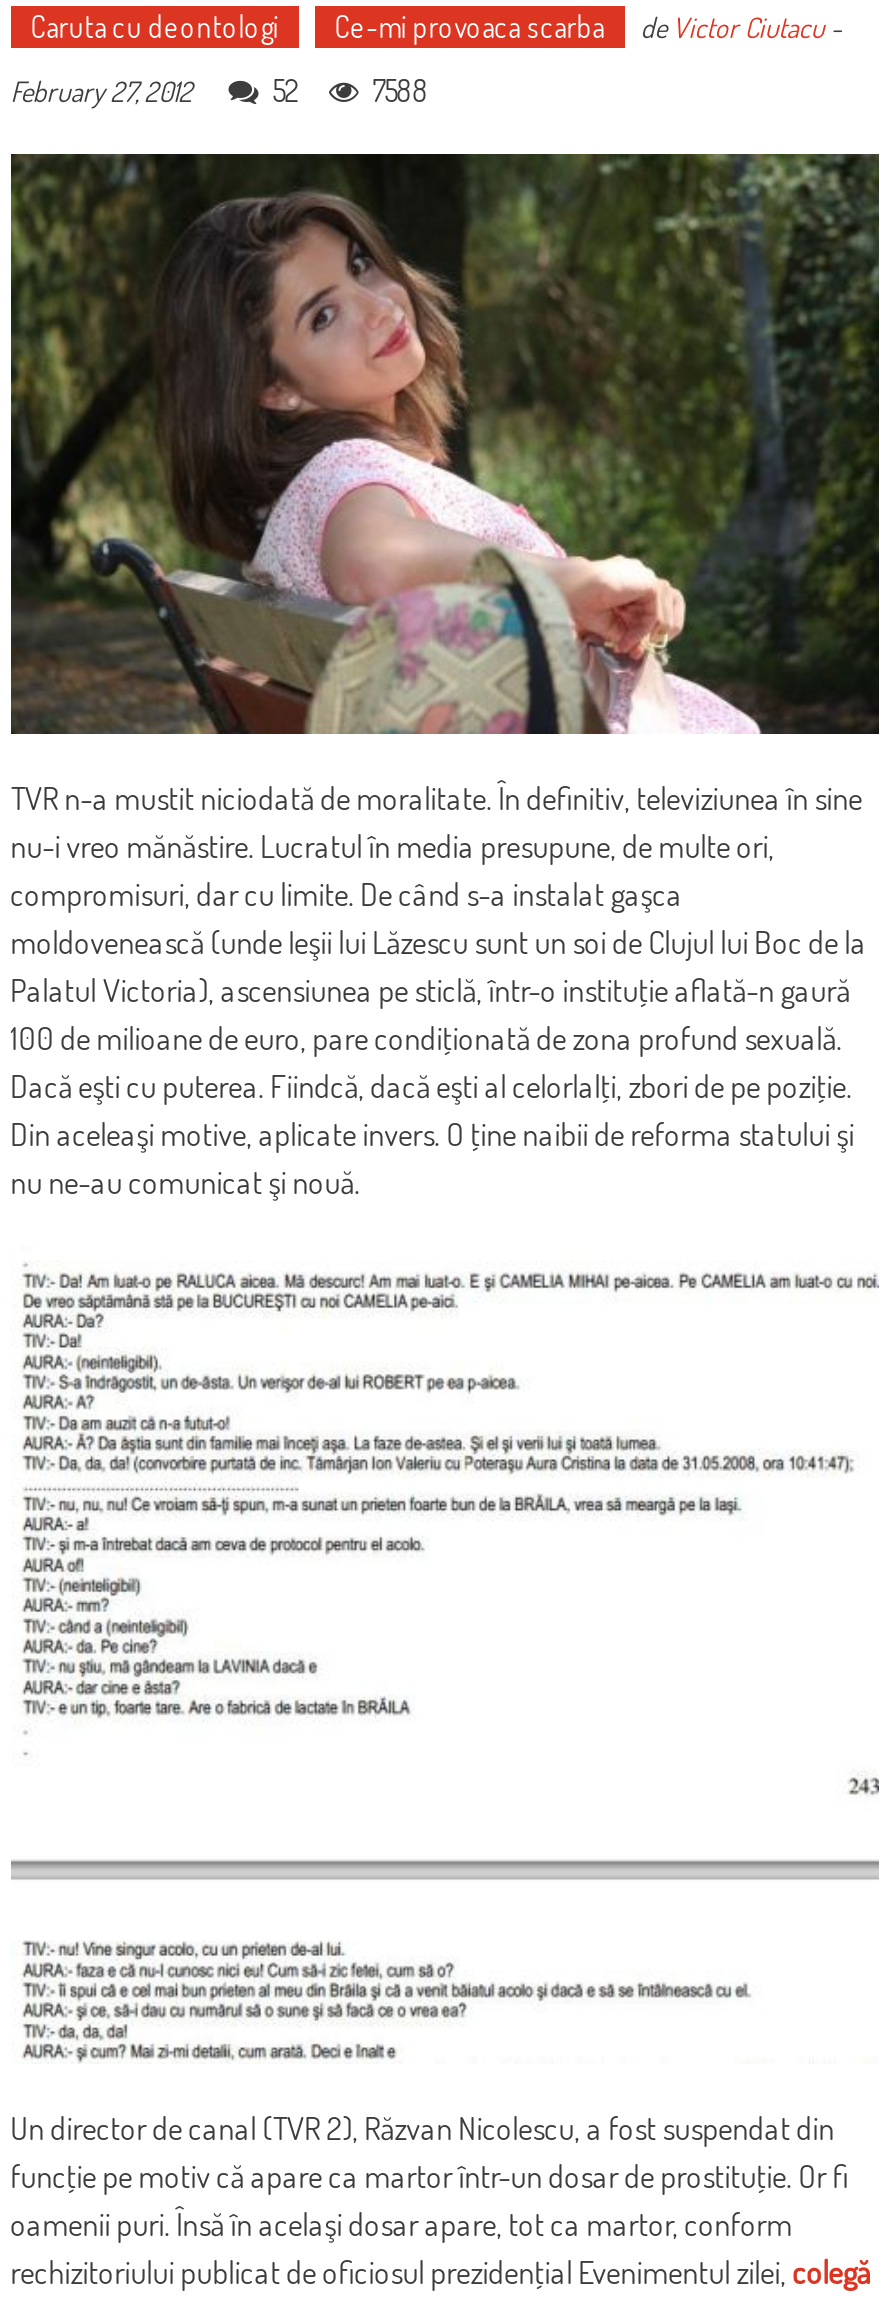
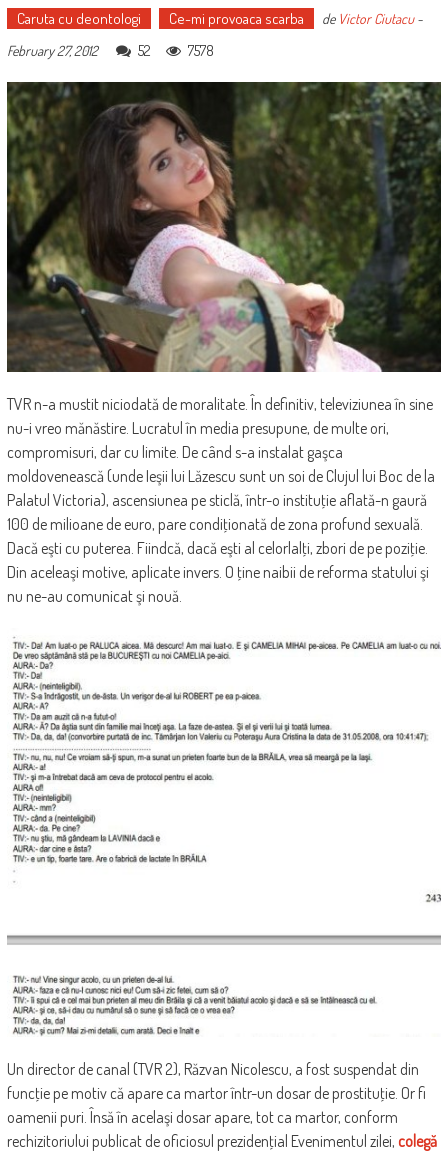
[272,73,428,111] 52 7588 -> [138,41,214,60] 52 7578

